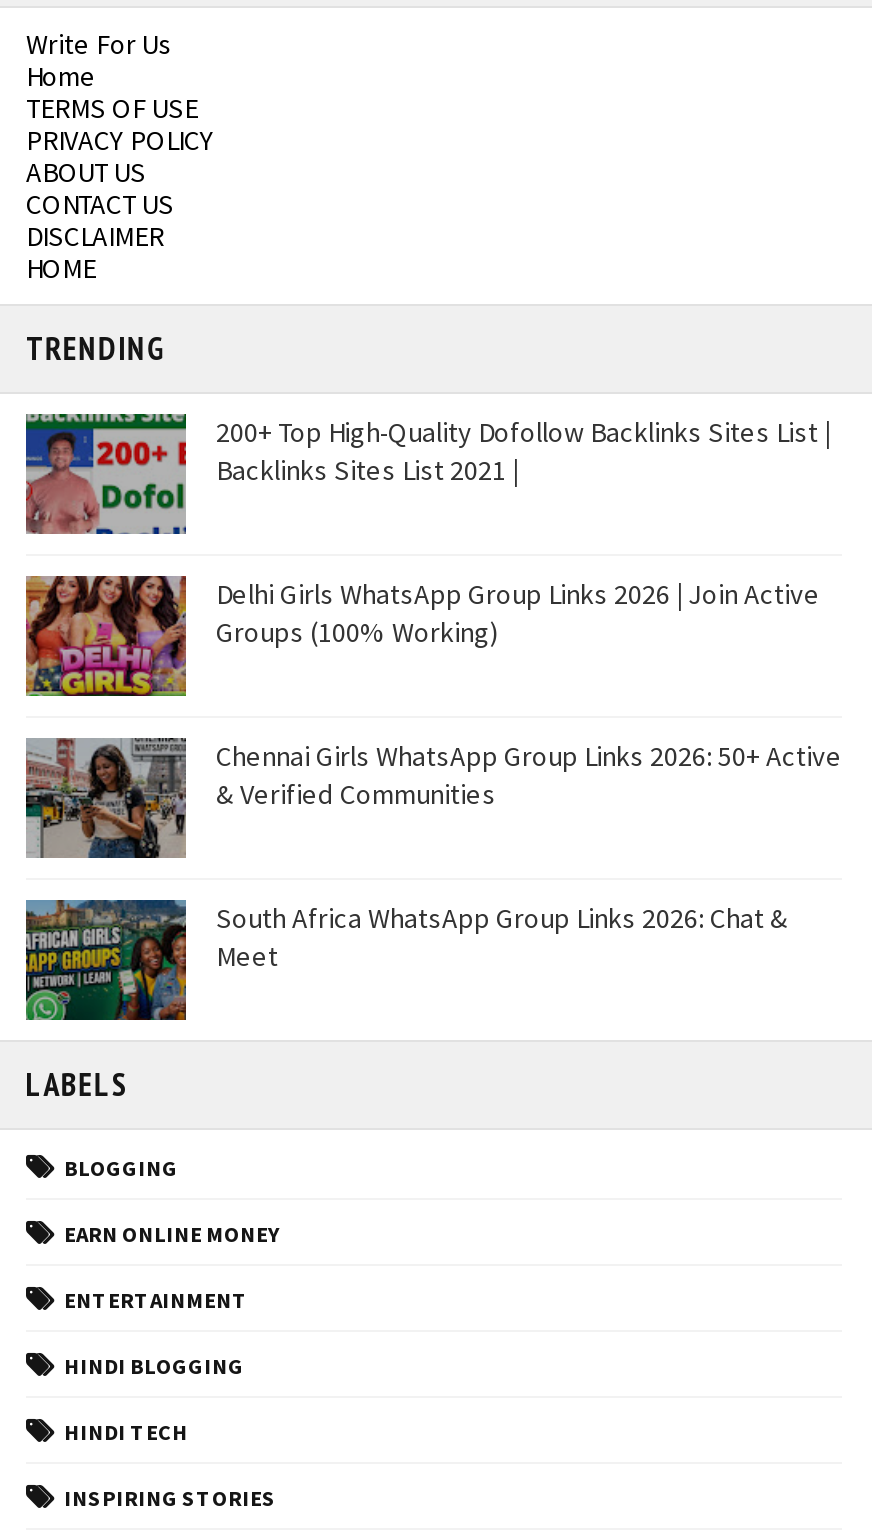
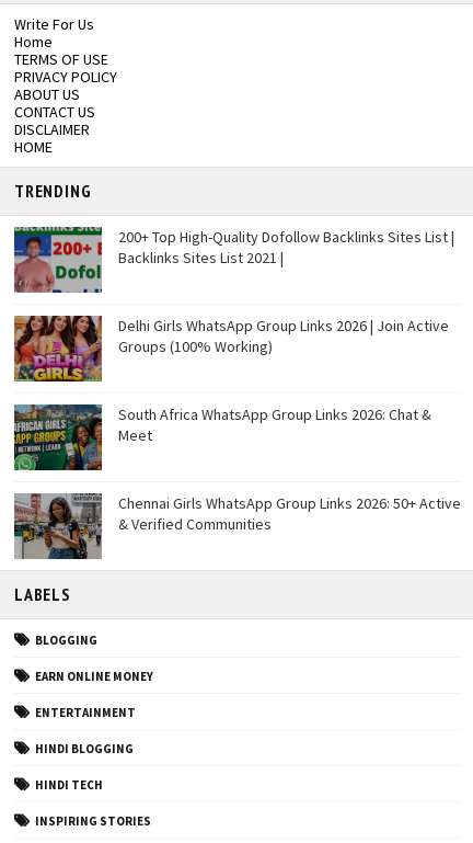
moved [24,737,842,860] -> [14,492,461,560]: [image] | Chennai Girls WhatsApp Group Links 2026: 50+ Active | & Verified Communities
moved [22,896,788,1024] -> [12,402,431,472]: [image] | South Africa WhatsApp Group Links 2026: Chat & | Meet

